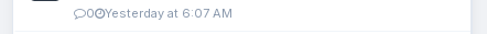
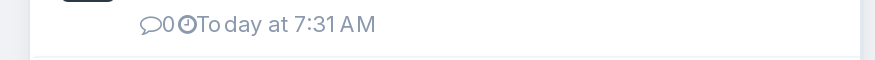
[105,5,232,21] Yesterday at 6:07 AM -> [196,10,376,38] Today at 7:31 AM

